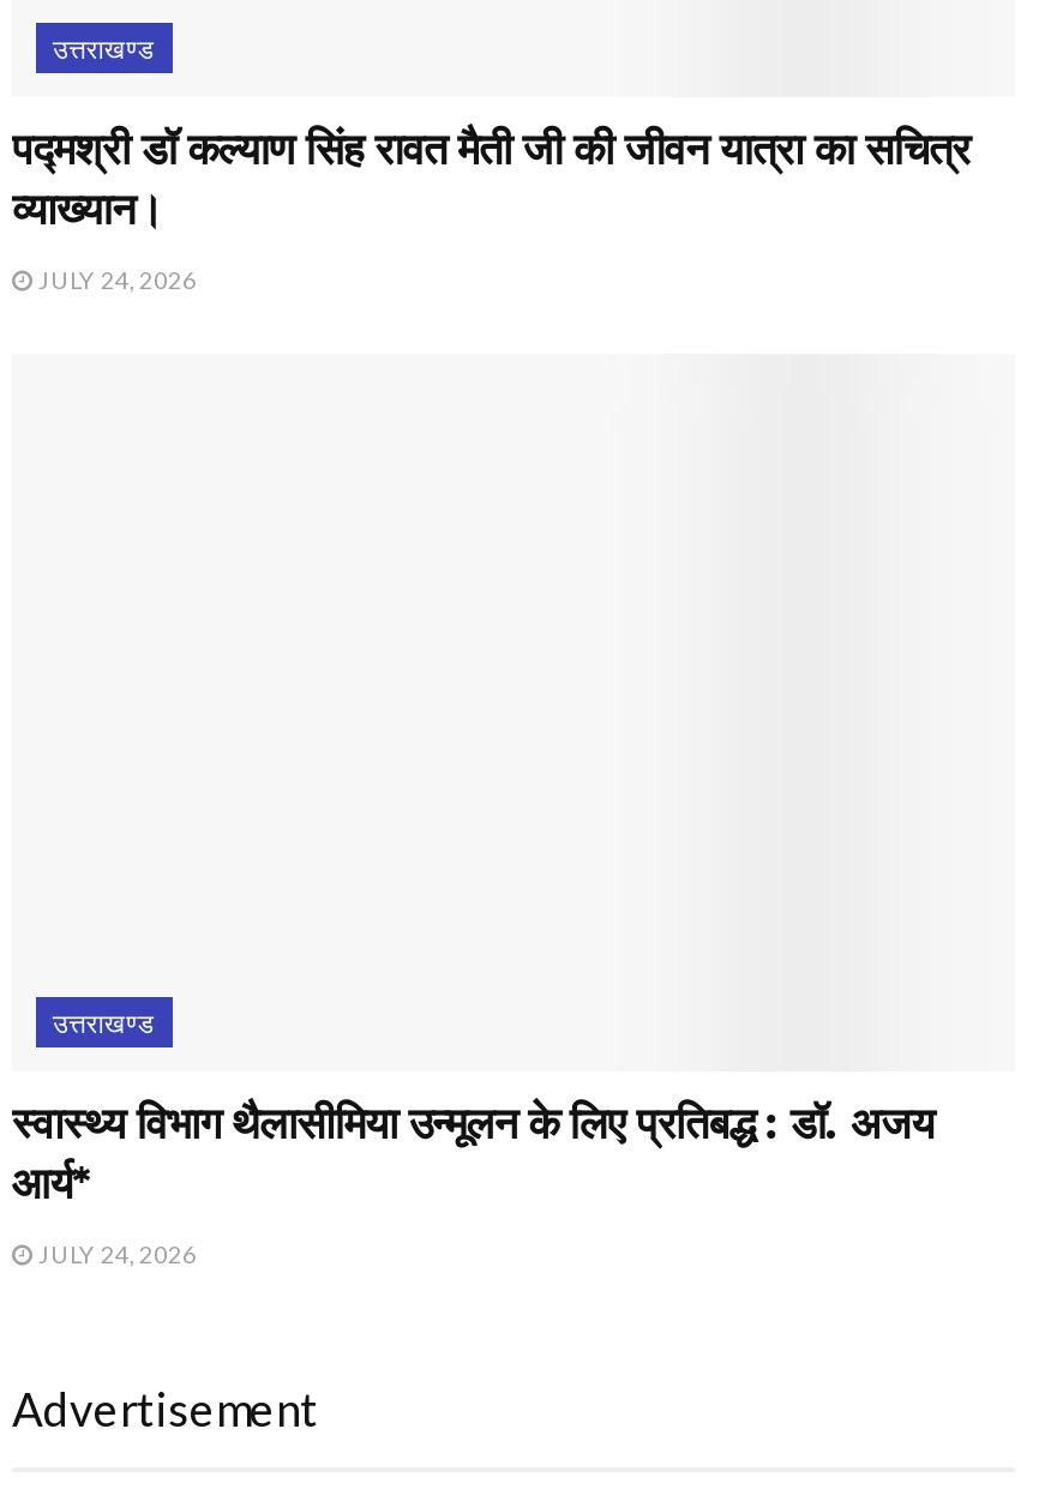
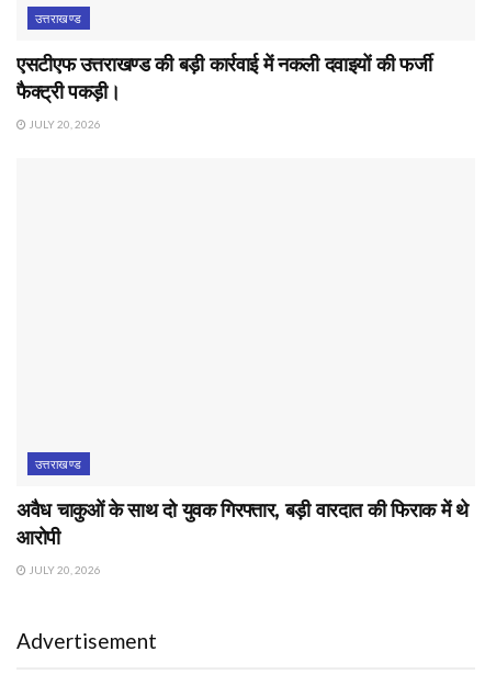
[12,124,970,237] पद्मश्री डॉ कल्याण सिंह रावत मैती जी की जीवन यात्रा का सचित्र | व्याख्यान। -> [16,53,432,104] एसटीएफ उत्तराखण्ड की बड़ी कार्रवाई में नकली दवाइयों की फर्जी | फैक्ट्री पकड़ी।
[34,265,197,294] JULY 24, 2026 -> [26,118,101,131] JULY 20, 2026
[12,1098,934,1211] स्वास्थ्य विभाग थैलासीमिया उन्मूलन के लिए प्रतिबद्ध : डॉ. अजय | आर्य* -> [16,498,468,550] अवैध चाकुओं के साथ दो युवक गिरफ्तार, बड़ी वारदात की फिराक में थे | आरोपी
[34,1239,197,1268] JULY 24, 2026 -> [26,563,101,576] JULY 20, 2026

